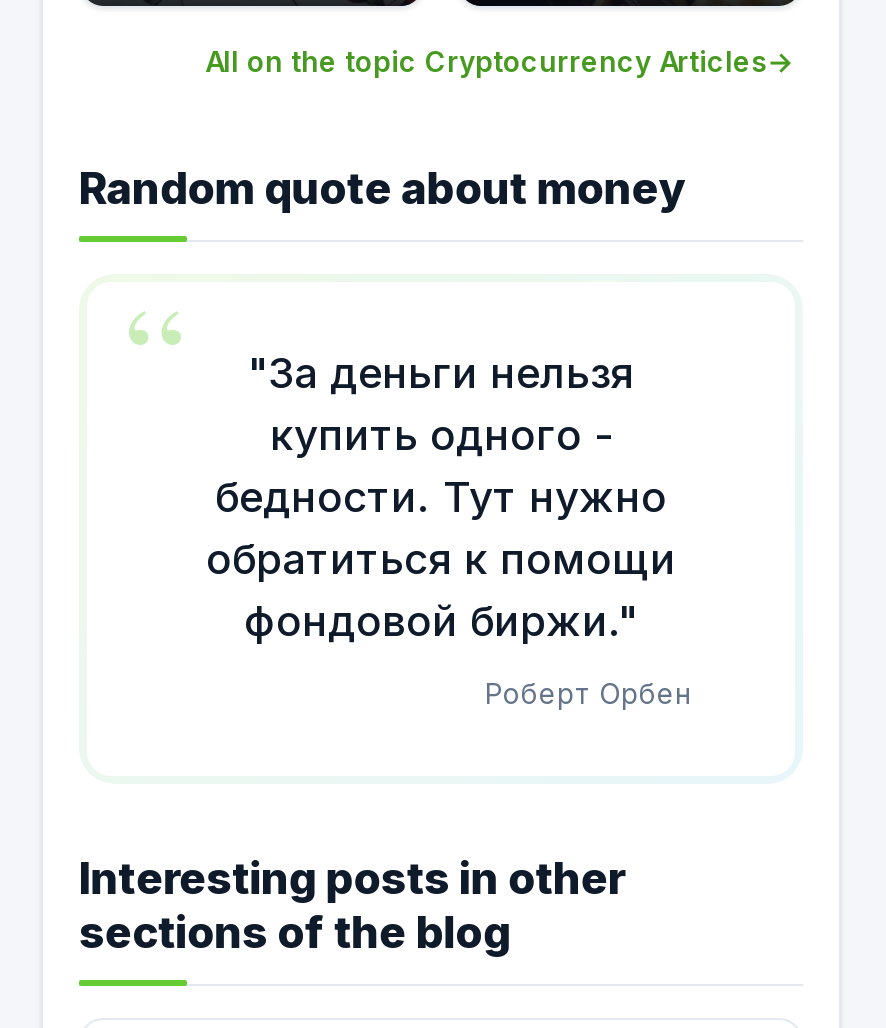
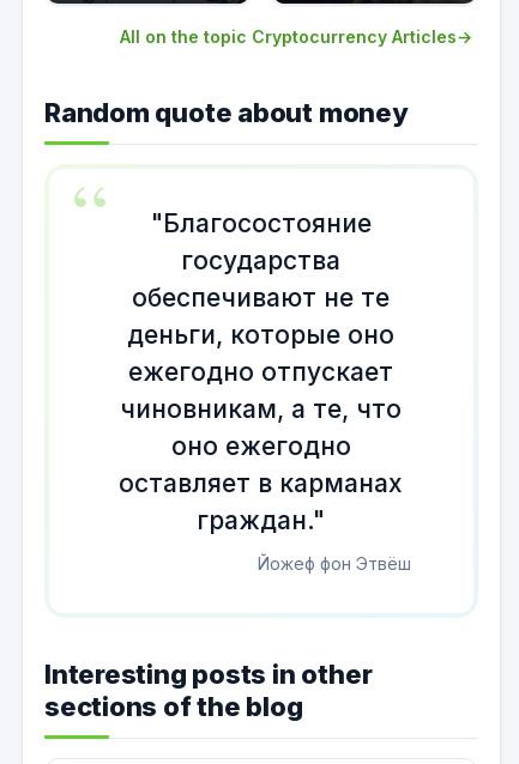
[206,348,676,646] "За деньги нельзя | купить одного - | бедности. Тут нужно | обратиться к помощи | фондовой биржи." -> [119,208,403,535] "Благосостояние | государства | обеспечивают не те | деньги, которые оно | ежегодно отпускает | чиновникам, а те, что | оно ежегодно | оставляет в карманах | граждан."
[485,676,691,710] Роберт Орбен -> [258,553,411,574] Йожеф фон Этвёш

